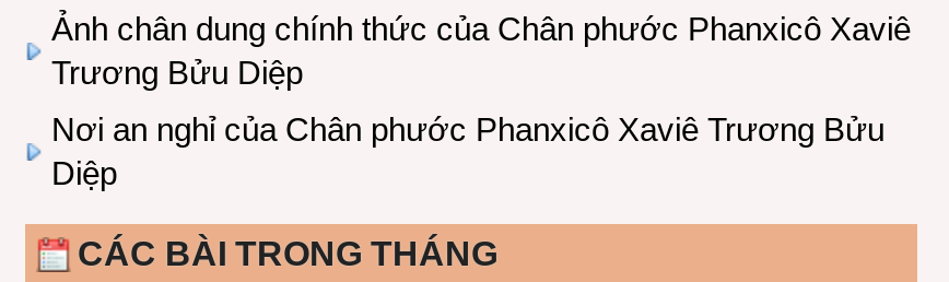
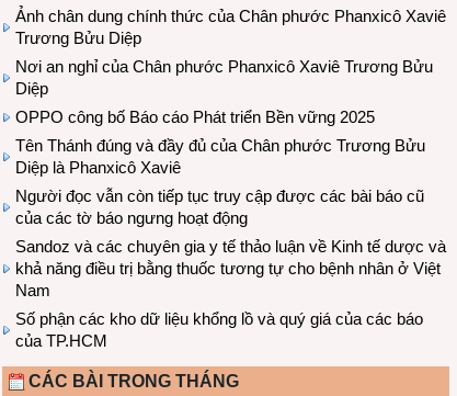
none -> [15,108,446,350] OPPO công bố Báo cáo Phát triển Bền vững 2025 | Tên Thánh đúng và đầy đủ của Chân phước Trương Bửu | Diệp là Phanxicô Xaviê | Người đọc vẫn còn tiếp tục truy cập được các bài báo cũ | của các tờ báo ngưng hoạt động | Sandoz và các chuyên gia y tế thảo luận về Kinh tế dược và | khả năng điều trị bằng thuốc tương tự cho bệnh nhân ở Việt | Nam | Số phận các kho dữ liệu khổng lồ và quý giá của các báo | của TP.HCM

